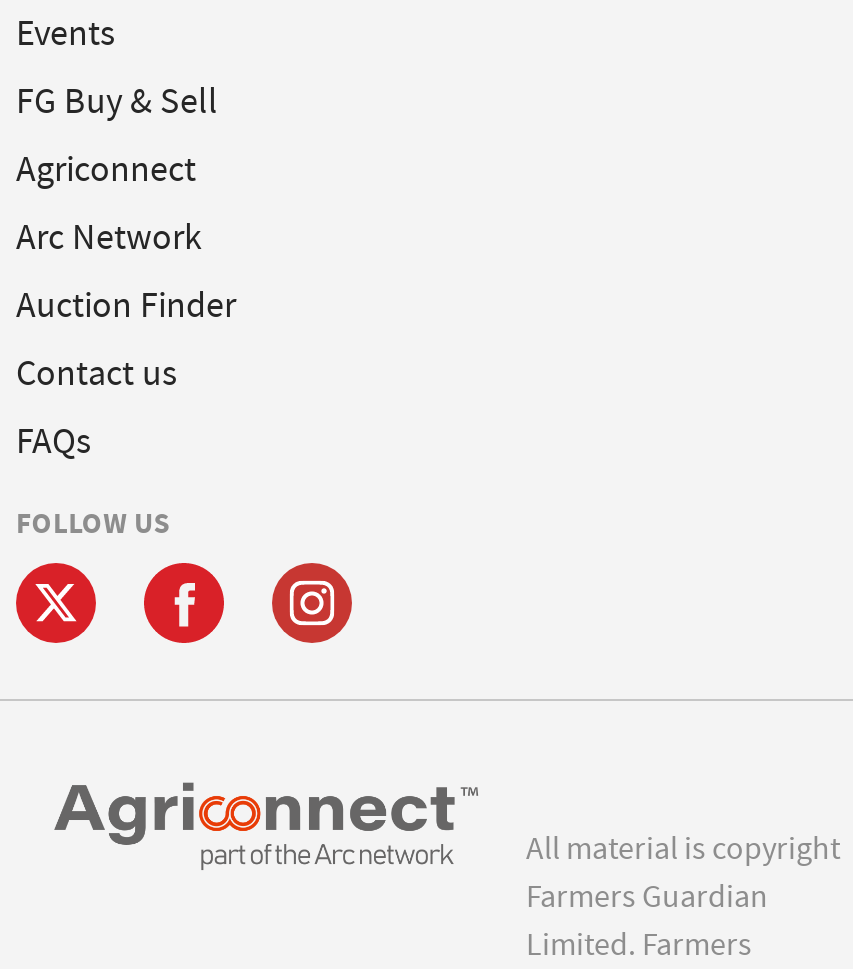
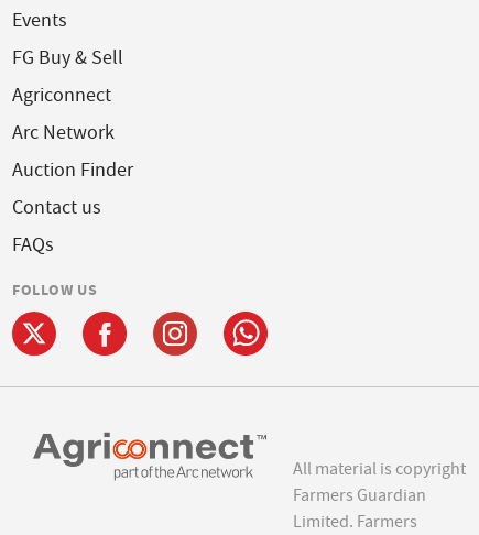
none -> [222,310,269,357] [image]

